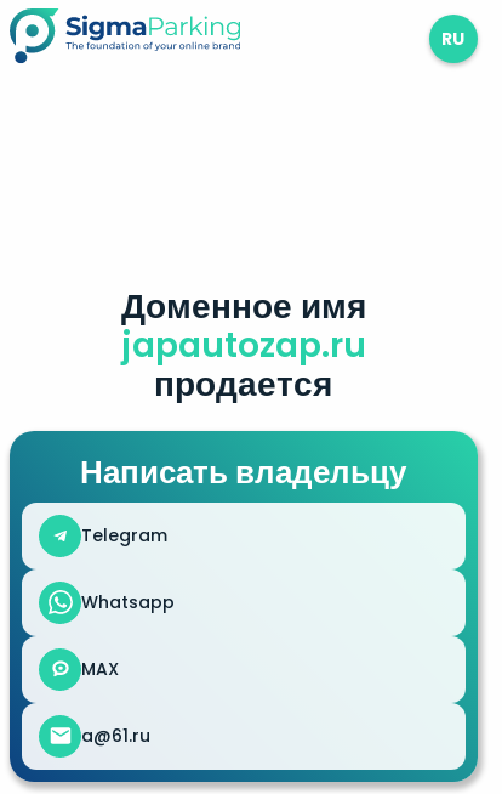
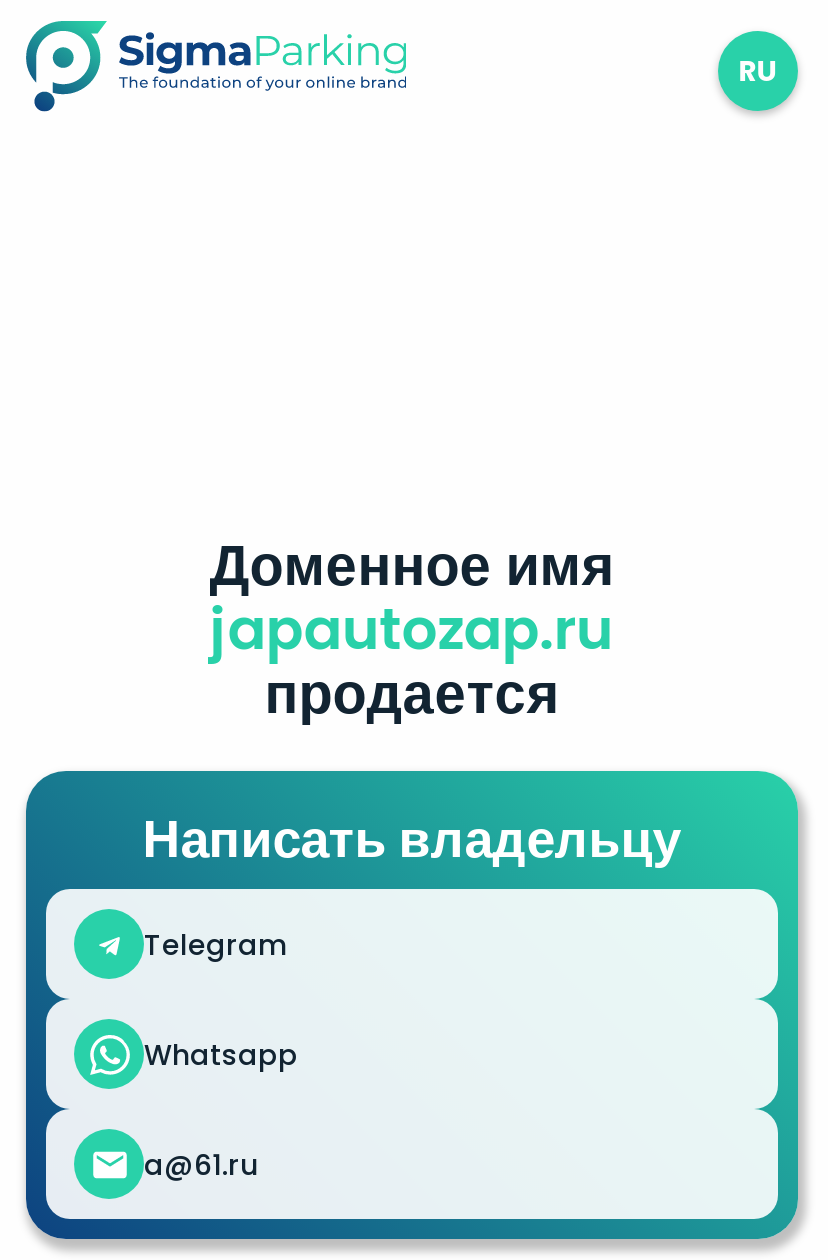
moved [80,281,407,614] -> [143,525,681,1074]: Доменное имя | japautozap.ru | продается | Написать владельцу | Telegram | Whatsapp
[81,657,119,681] MAX -> none

